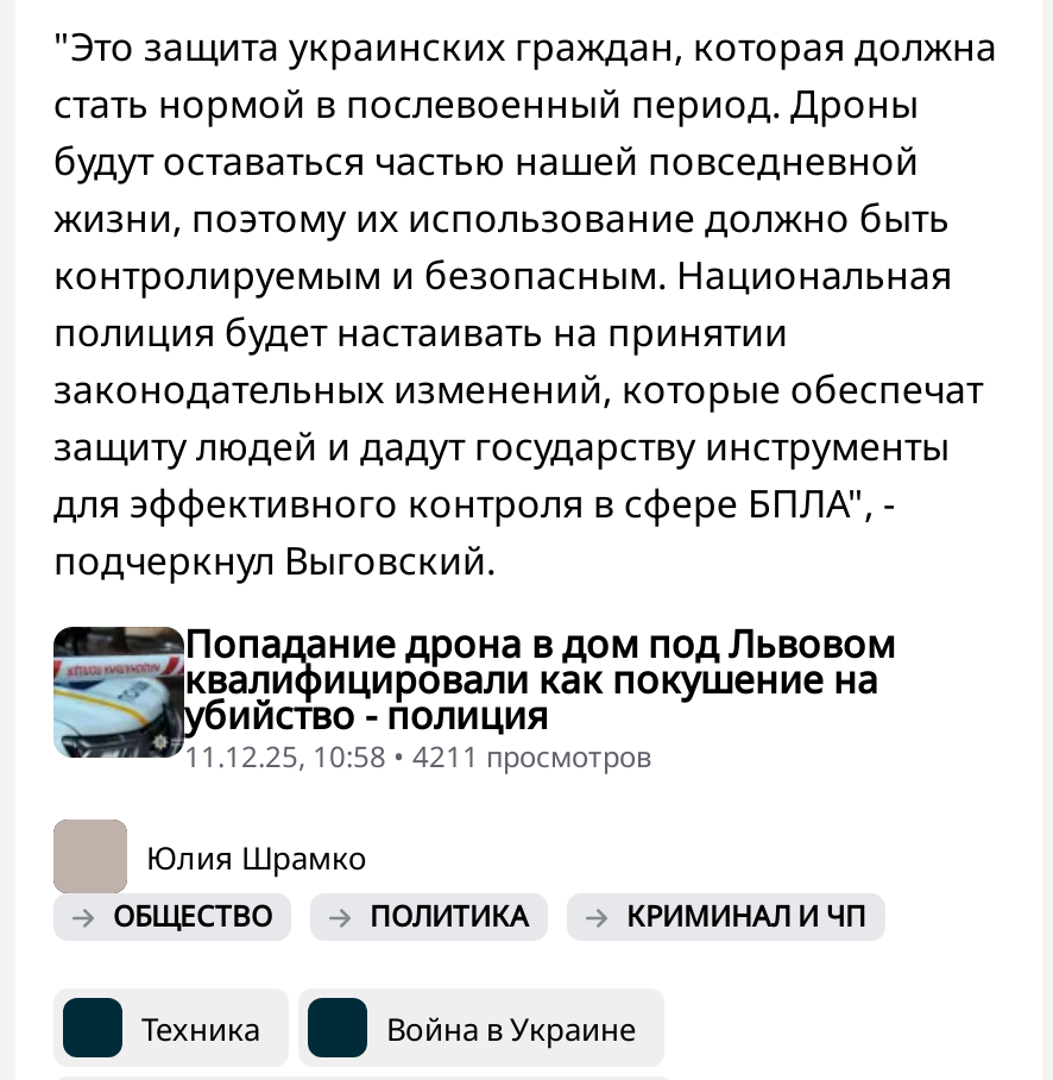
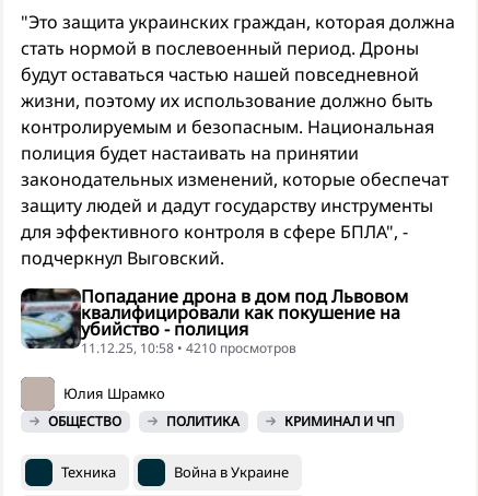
[184,737,652,778] 11.12.25, 10:58 • 4211 просмотров -> [81,339,296,357] 11.12.25, 10:58 • 4210 просмотров

